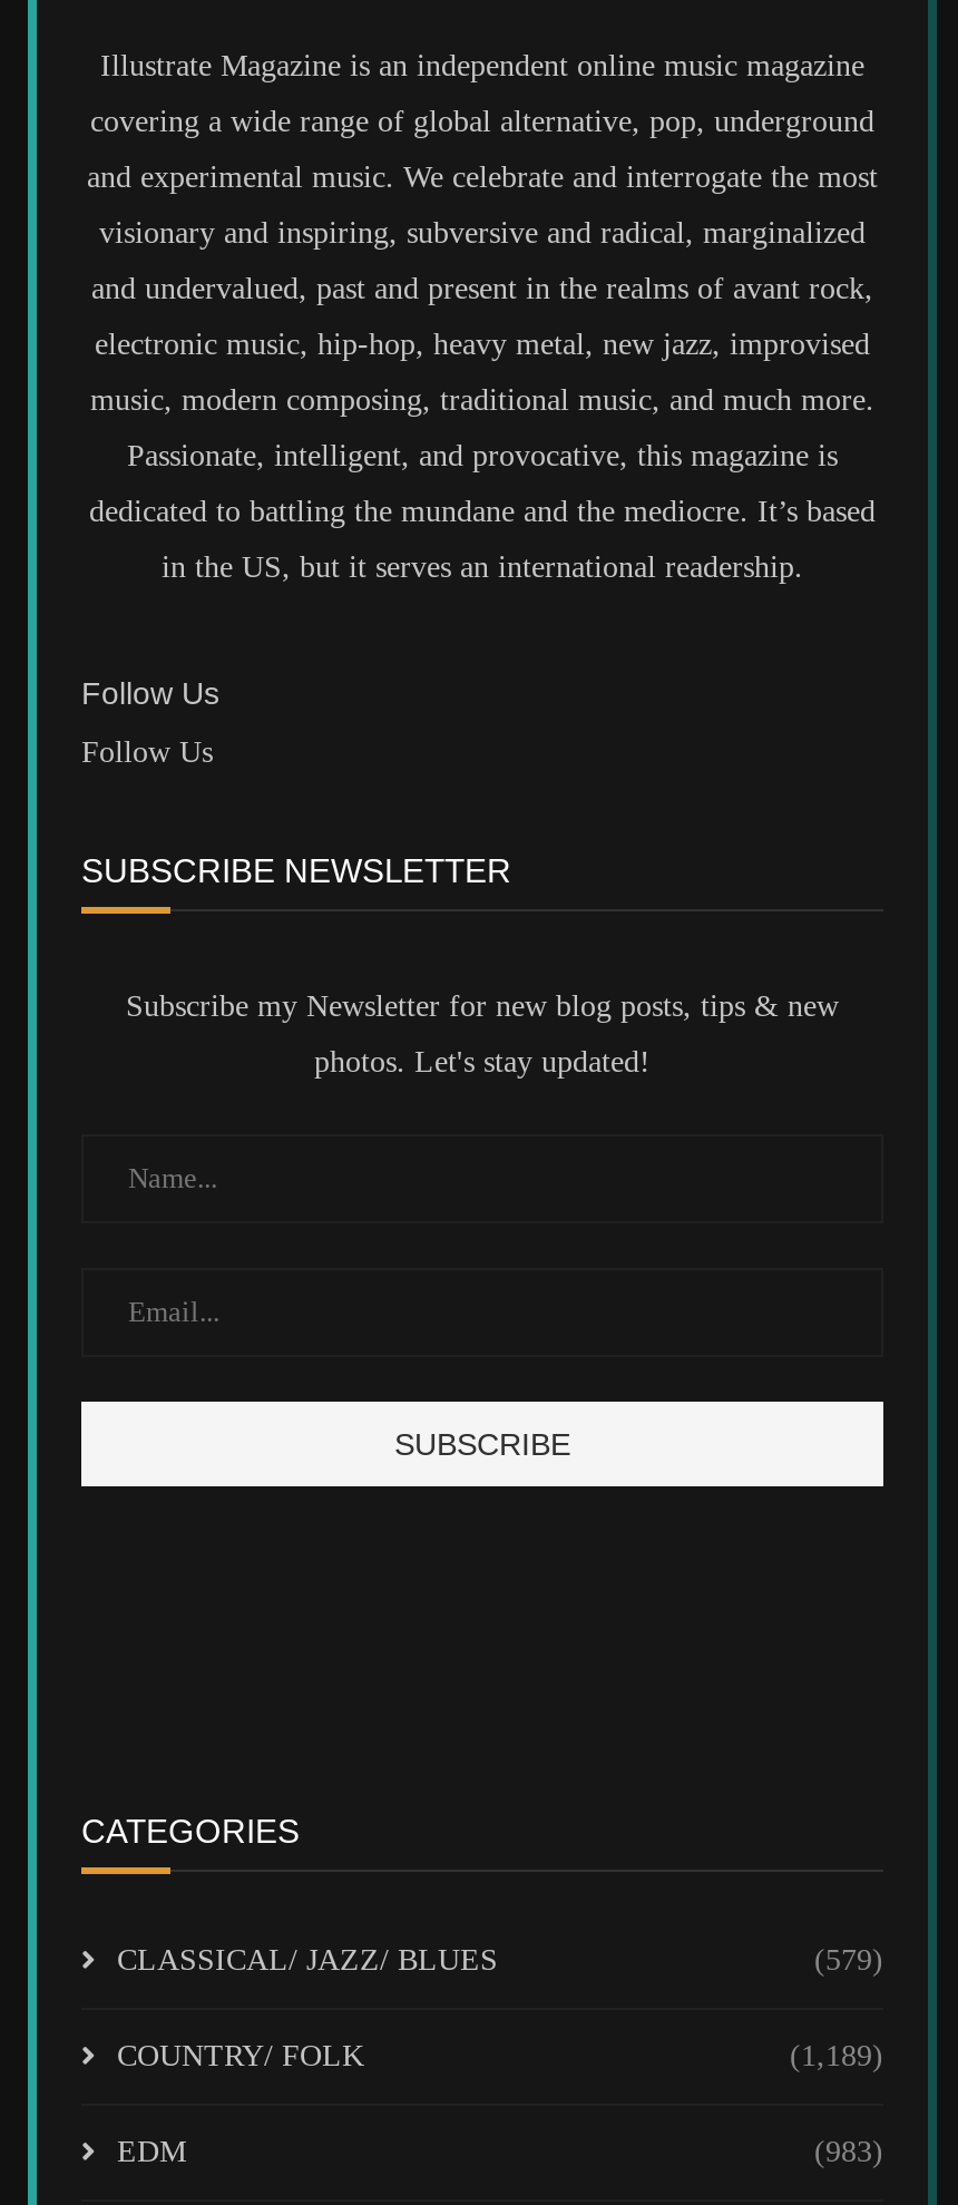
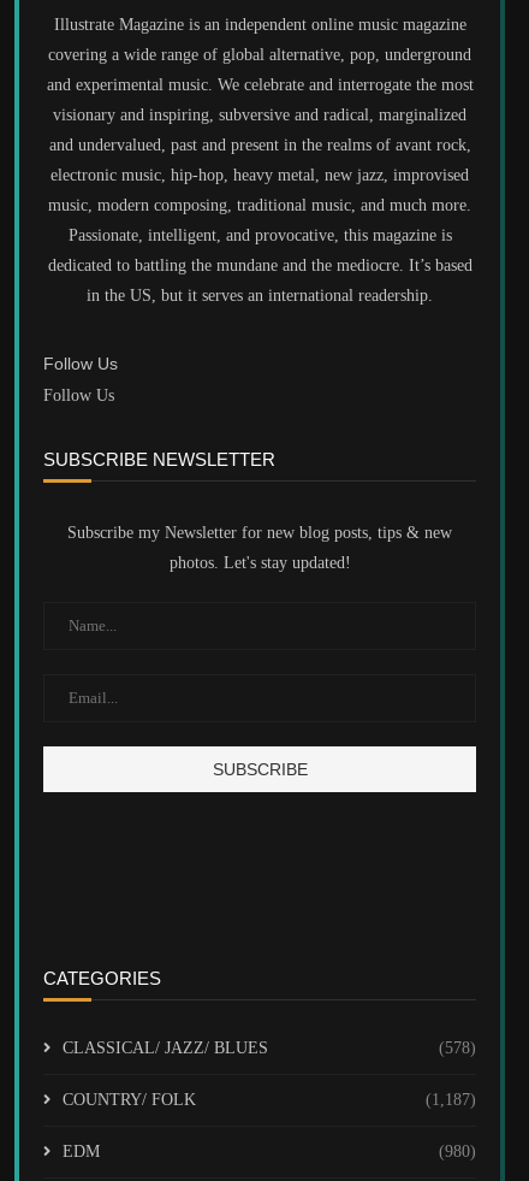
[814,1943,883,1977] (579) -> [439,1039,476,1057] (578)
[790,2039,883,2072] (1,189) -> [426,1091,476,1109] (1,187)
[814,2135,883,2168] (983) -> [439,1142,476,1161] (980)

